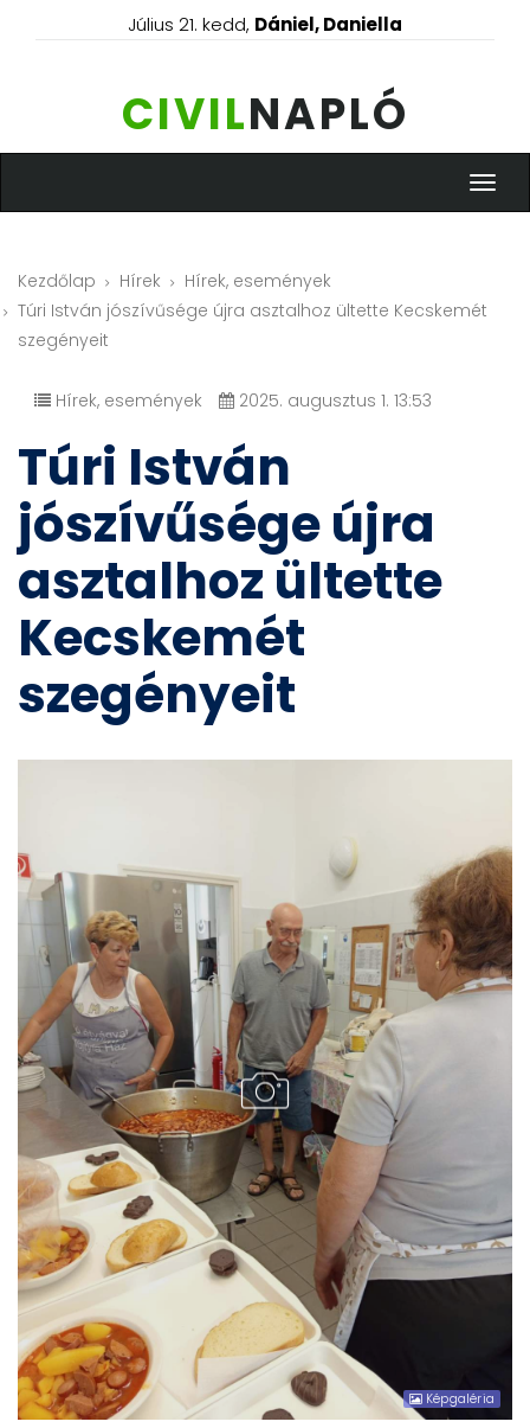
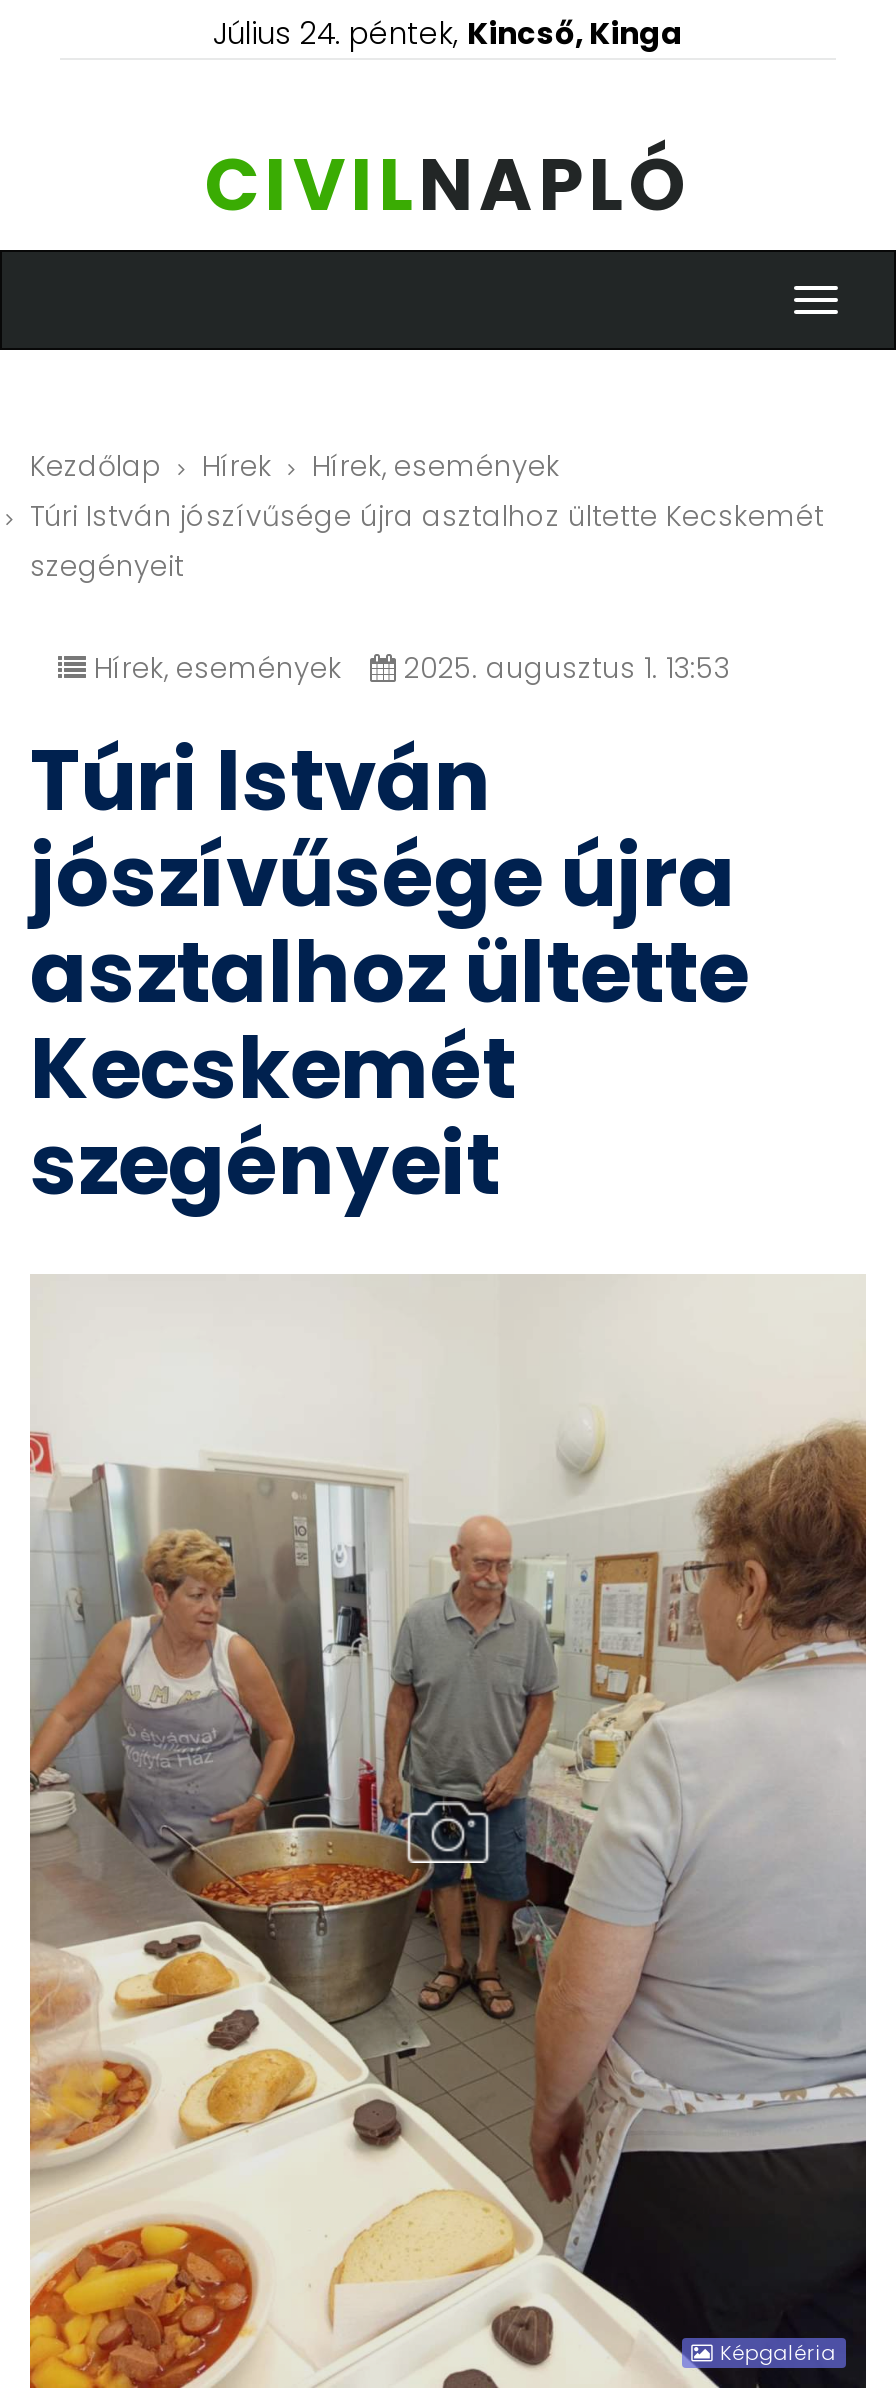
[128,12,402,37] Július 21. kedd, Dániel, Daniella -> [213,12,683,54] Július 24. péntek, Kincső, Kinga

